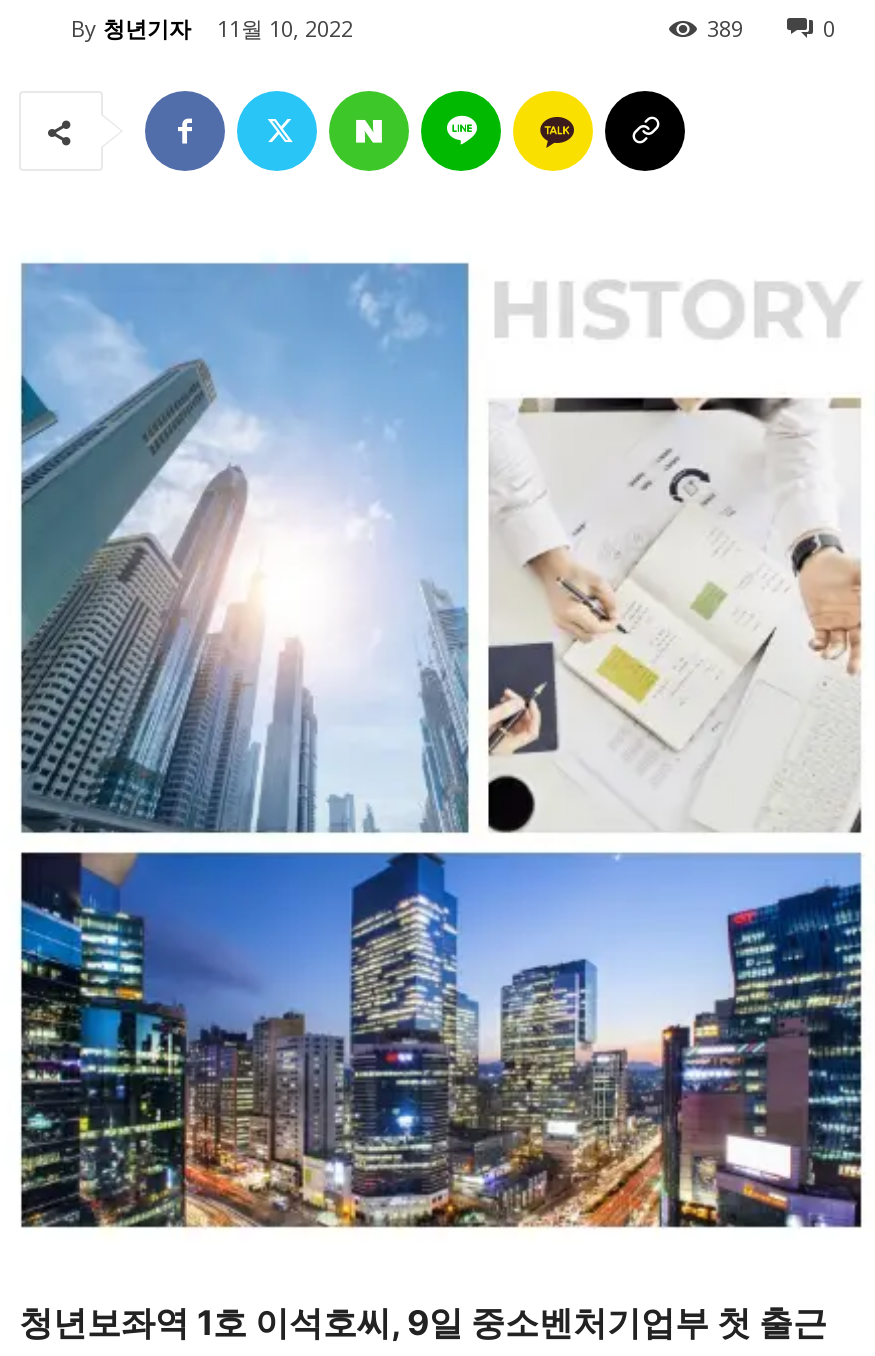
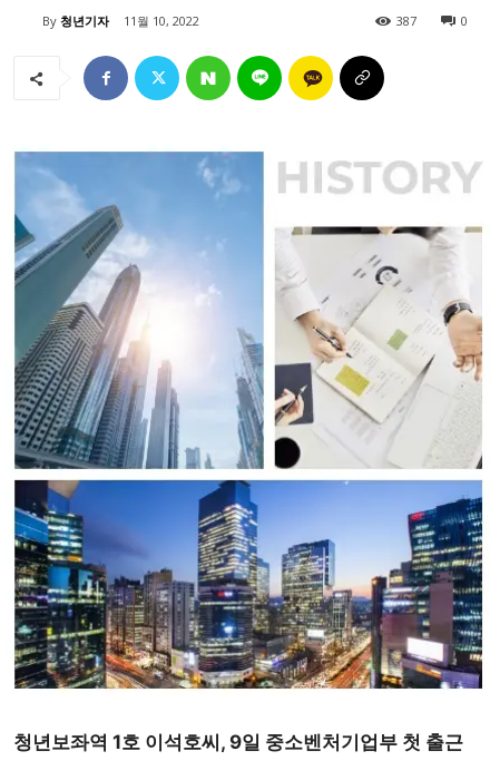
[707,13,743,43] 389 -> [396,12,416,29] 387

